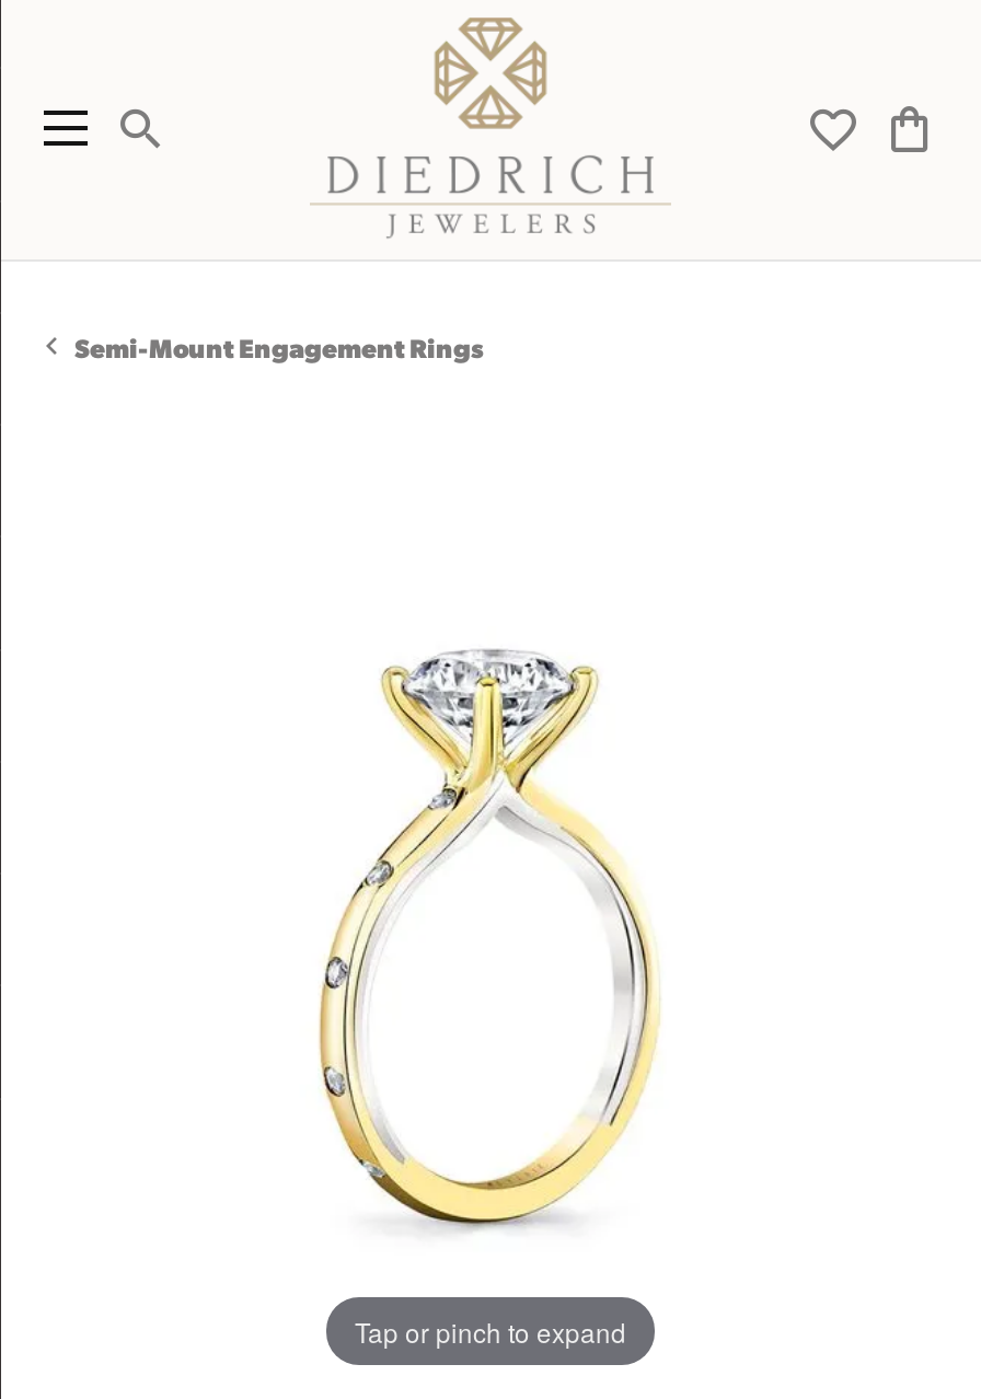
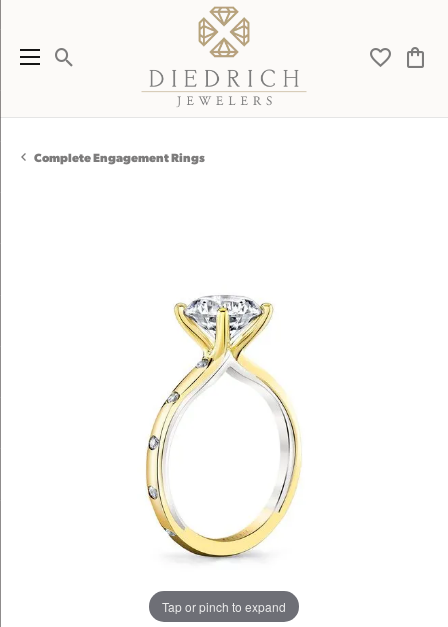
[74,328,484,363] Semi-Mount Engagement Rings -> [34,148,205,164] Complete Engagement Rings

